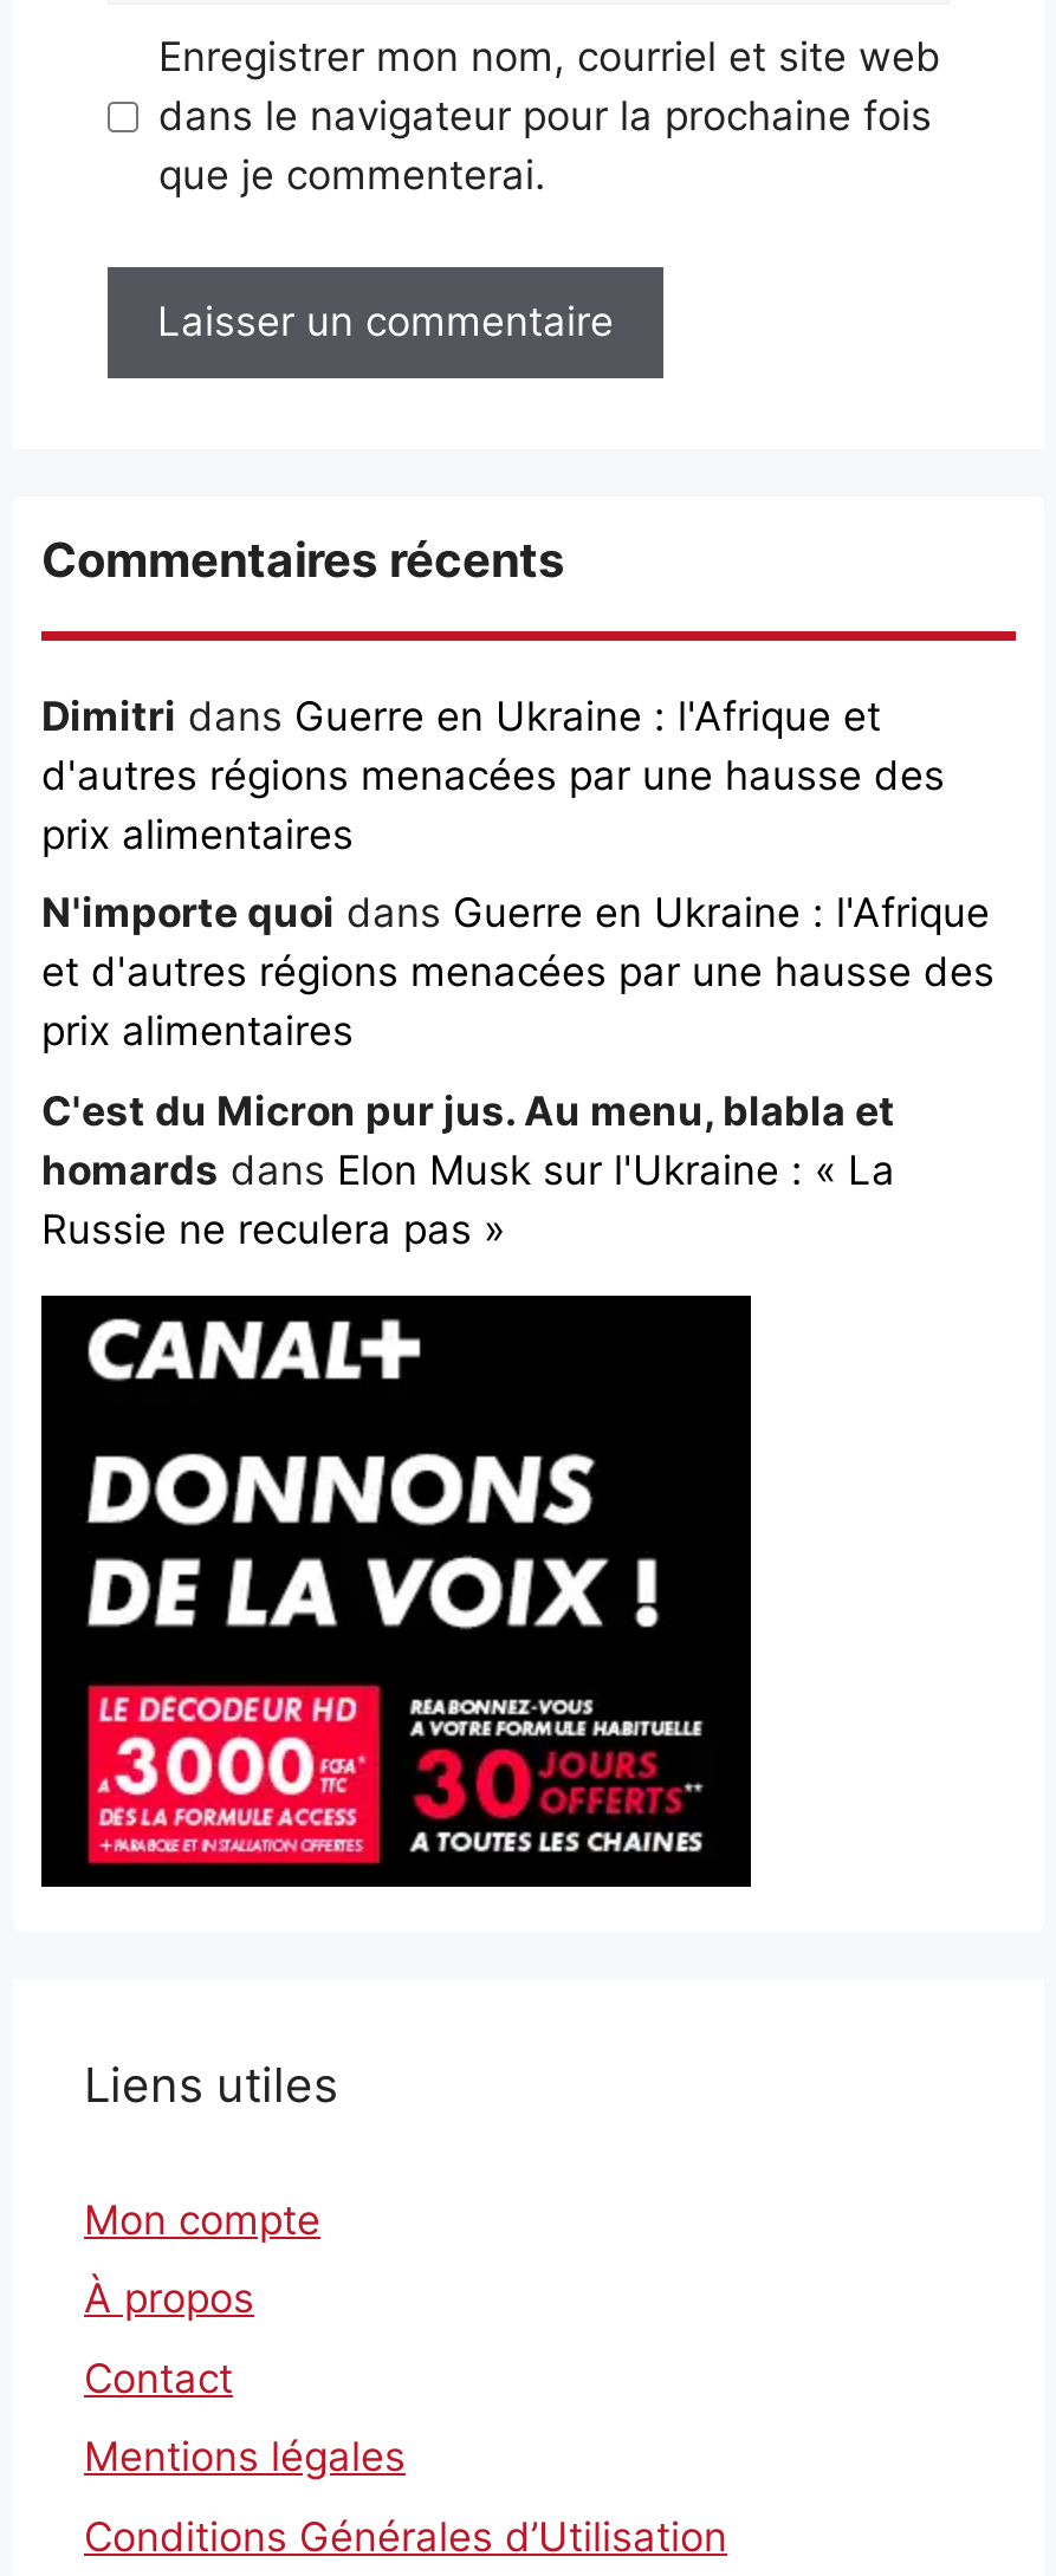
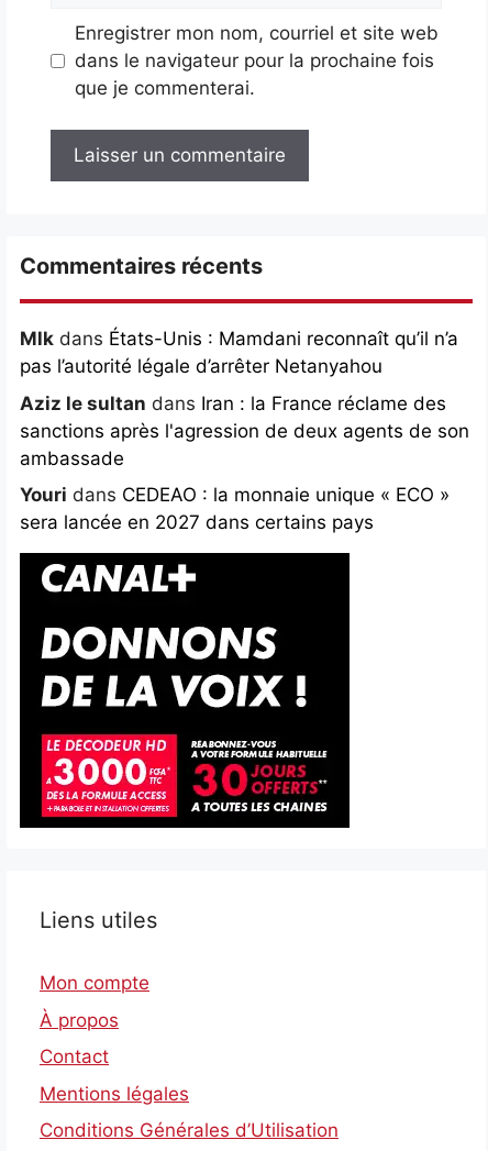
[41,693,945,858] Dimitri dans Guerre en Ukraine : l'Afrique et | d'autres régions menacées par une hausse des | prix alimentaires -> [20,328,458,377] Mlk dans États-Unis : Mamdani reconnaît qu’il n’a | pas l’autorité légale d’arrêter Netanyahou
[41,890,995,1056] N'importe quoi dans Guerre en Ukraine : l'Afrique | et d'autres régions menacées par une hausse des | prix alimentaires -> [20,392,469,469] Aziz le sultan dans Iran : la France réclame des | sanctions après l'agression de deux agents de son | ambassade
[41,1088,895,1253] C'est du Micron pur jus. Au menu, blabla et | homards dans Elon Musk sur l'Ukraine : « La | Russie ne reculera pas » -> [20,484,450,533] Youri dans CEDEAO : la monnaie unique « ECO » | sera lancée en 2027 dans certains pays

